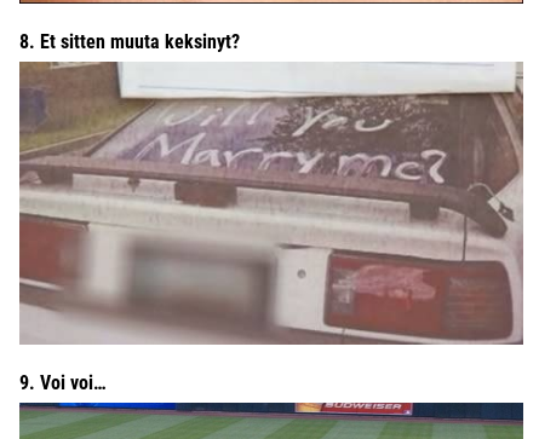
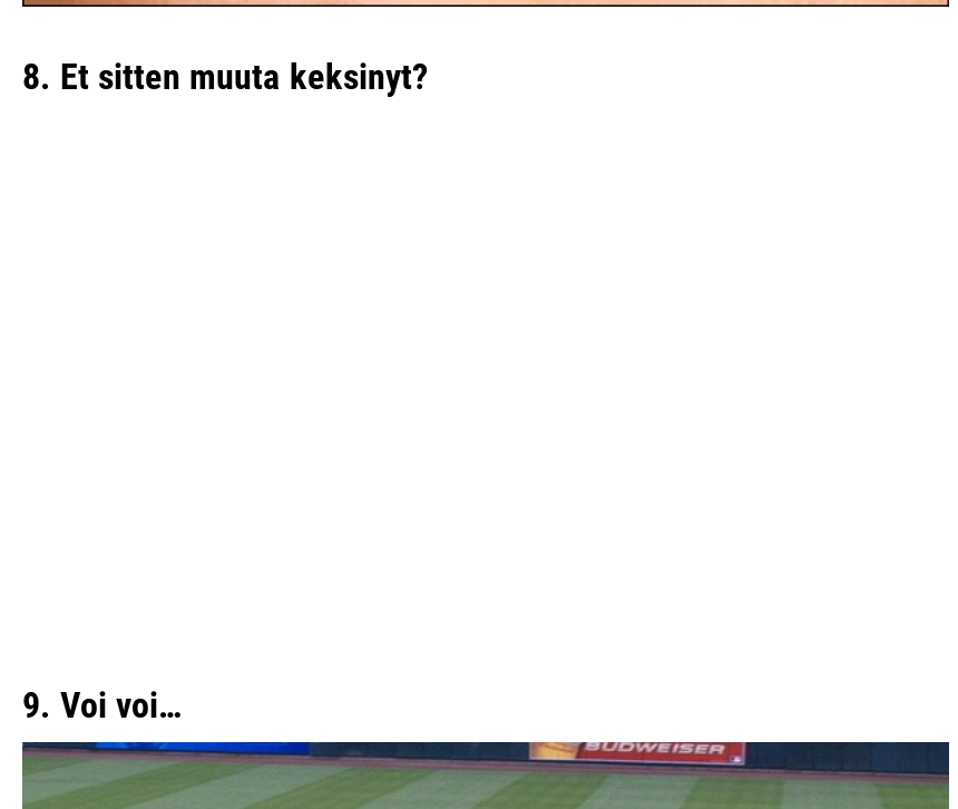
[18,60,524,346] [image] -> none

